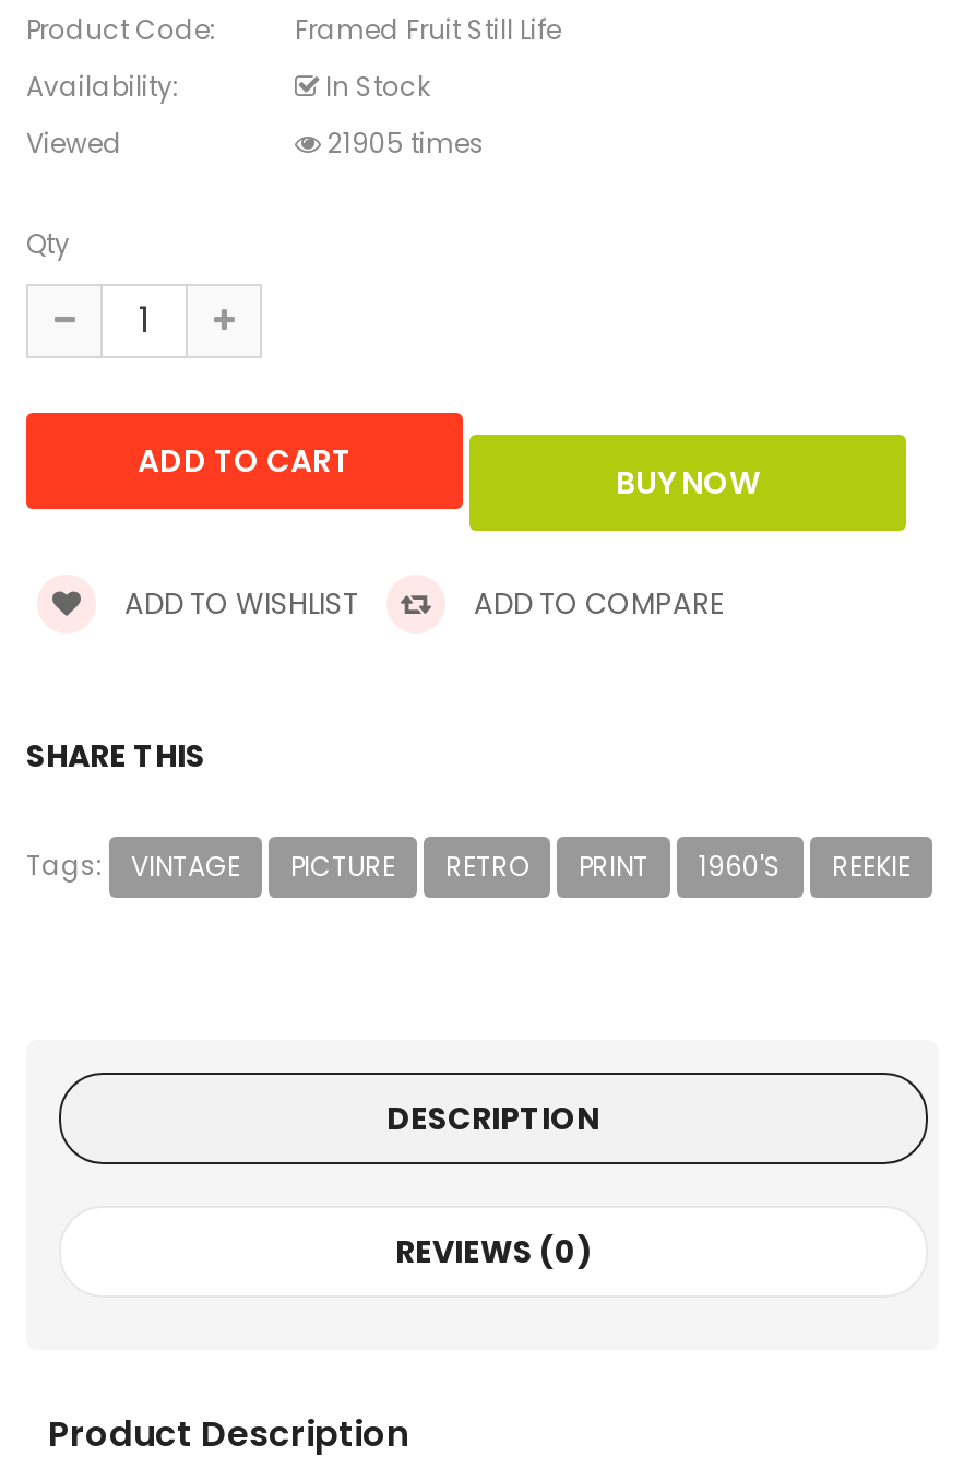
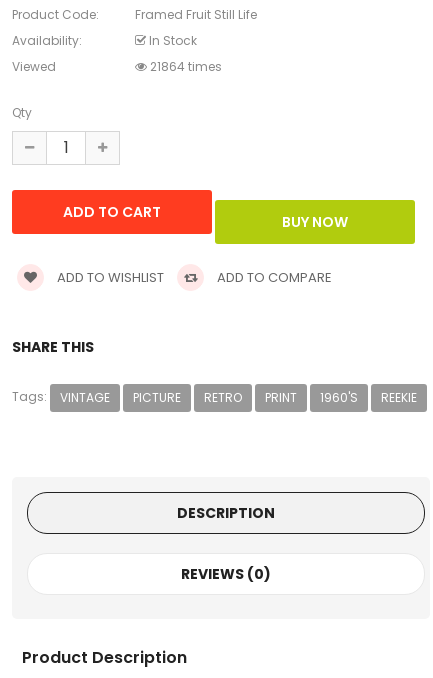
[321,125,485,163] 21905 times -> [147,58,222,75] 21864 times

